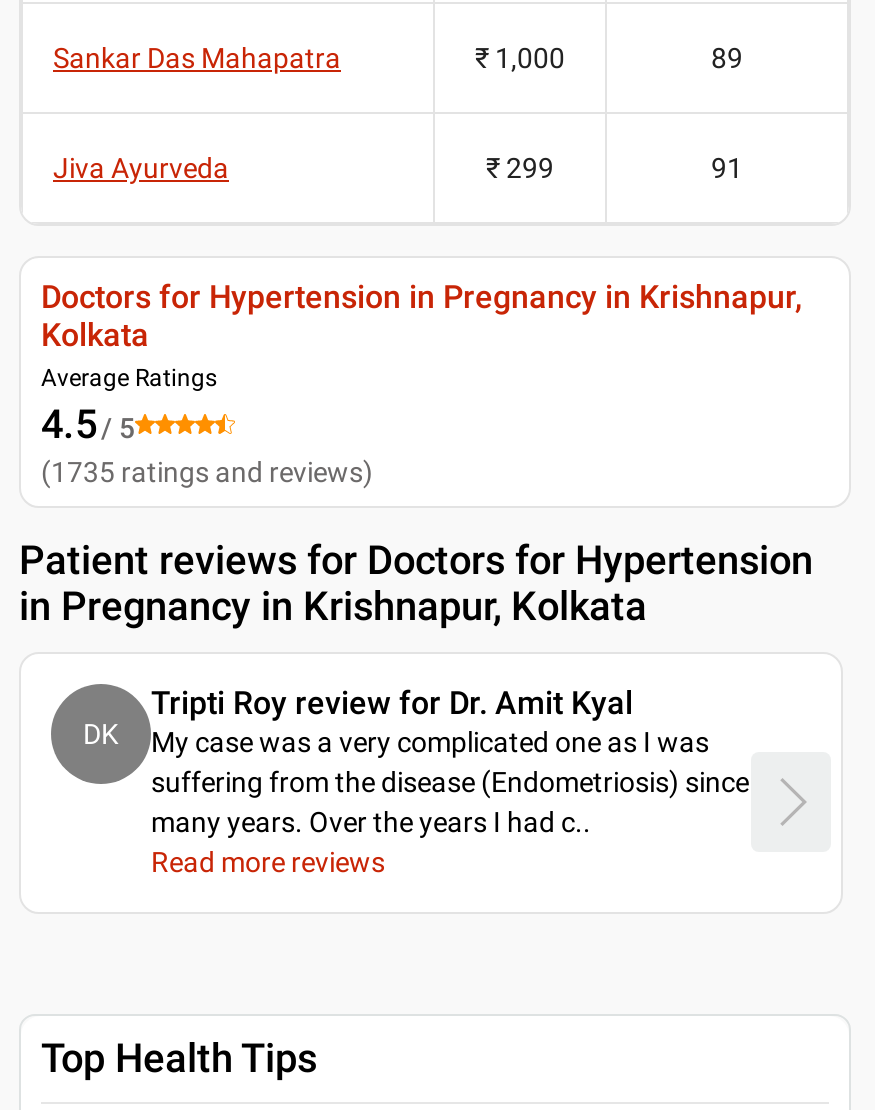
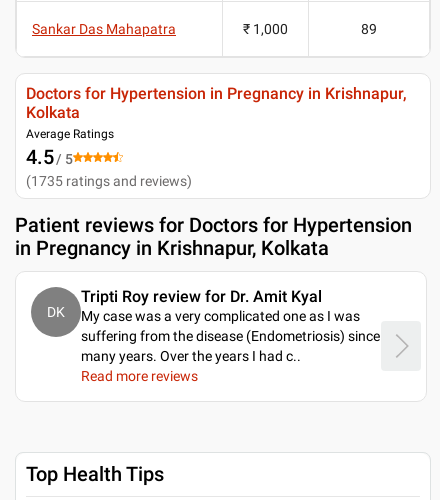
[53,151,743,183] Jiva Ayurveda | ₹ 299 | 91 -> none

